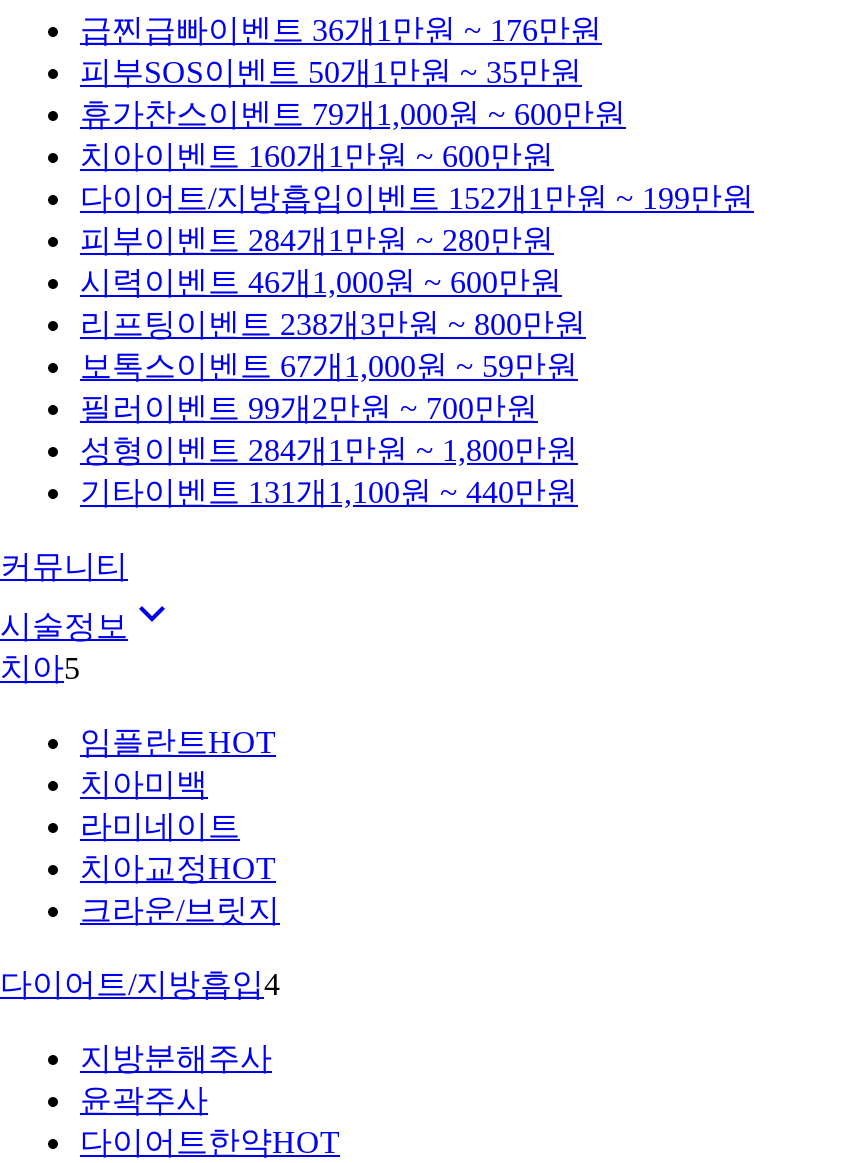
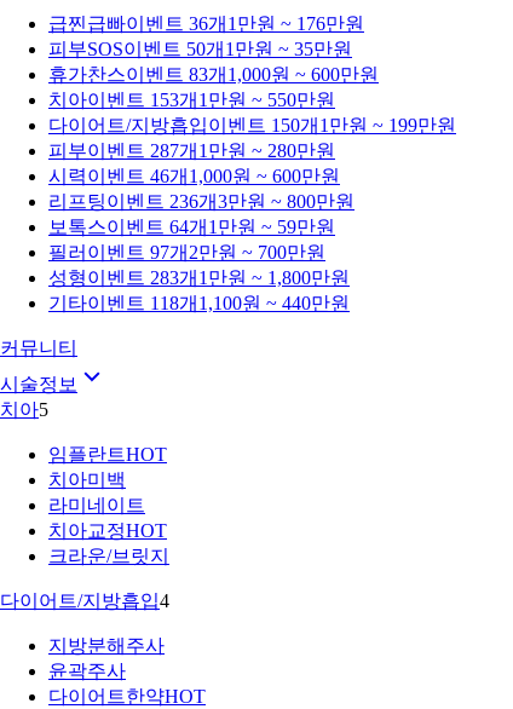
[80,97,626,131] 휴가찬스 이벤트 79개 1,000원 ~ 600만원 -> [48,64,379,85] 휴가찬스 이벤트 83개 1,000원 ~ 600만원
[80,139,554,173] 치아이벤트 160개 1만원 ~ 600만원 -> [48,90,335,110] 치아이벤트 153개 1만원 ~ 550만원
[80,181,754,215] 다이어트/지방흡입 이벤트 152개 1만원 ~ 199만원 -> [48,115,456,136] 다이어트/지방흡입 이벤트 150개 1만원 ~ 199만원
[80,223,554,257] 피부이벤트 284개 1만원 ~ 280만원 -> [48,140,335,161] 피부이벤트 287개 1만원 ~ 280만원
[80,307,586,341] 리프팅 이벤트 238개3만원 ~ 800만원 -> [48,191,355,212] 리프팅 이벤트 236개3만원 ~ 800만원
[80,349,578,383] 보톡스 이벤트 67개 1,000원 ~ 59만원 -> [48,217,335,237] 보톡스 이벤트 64개 1만원 ~ 59만원
[80,391,538,425] 필러 이벤트 99개2만원 ~ 700만원 -> [48,242,325,263] 필러 이벤트 97개2만원 ~ 700만원
[80,433,578,467] 성형 이벤트 284개 1만원 ~ 1,800만원 -> [48,267,350,288] 성형 이벤트 283개 1만원 ~ 1,800만원
[80,475,578,509] 기타이벤트 131개 1,100원 ~ 440만원 -> [48,293,350,313] 기타이벤트 118개 1,100원 ~ 440만원

